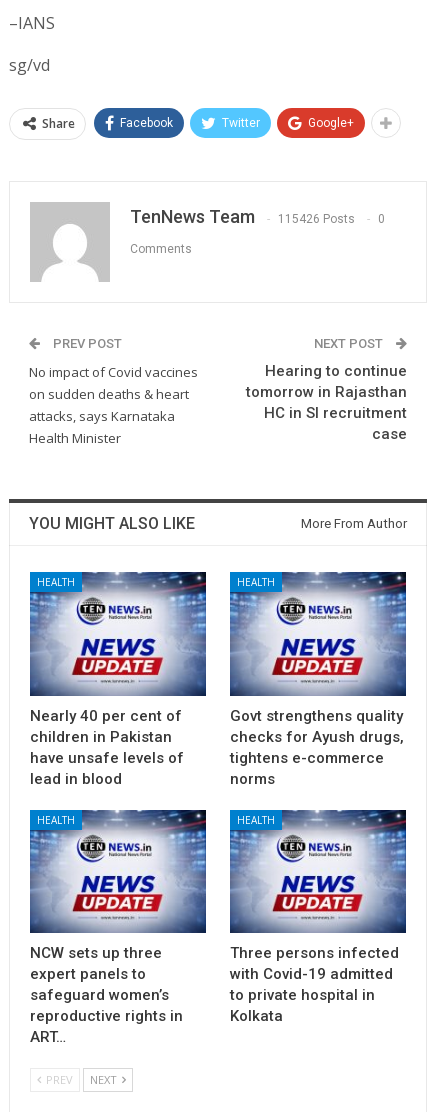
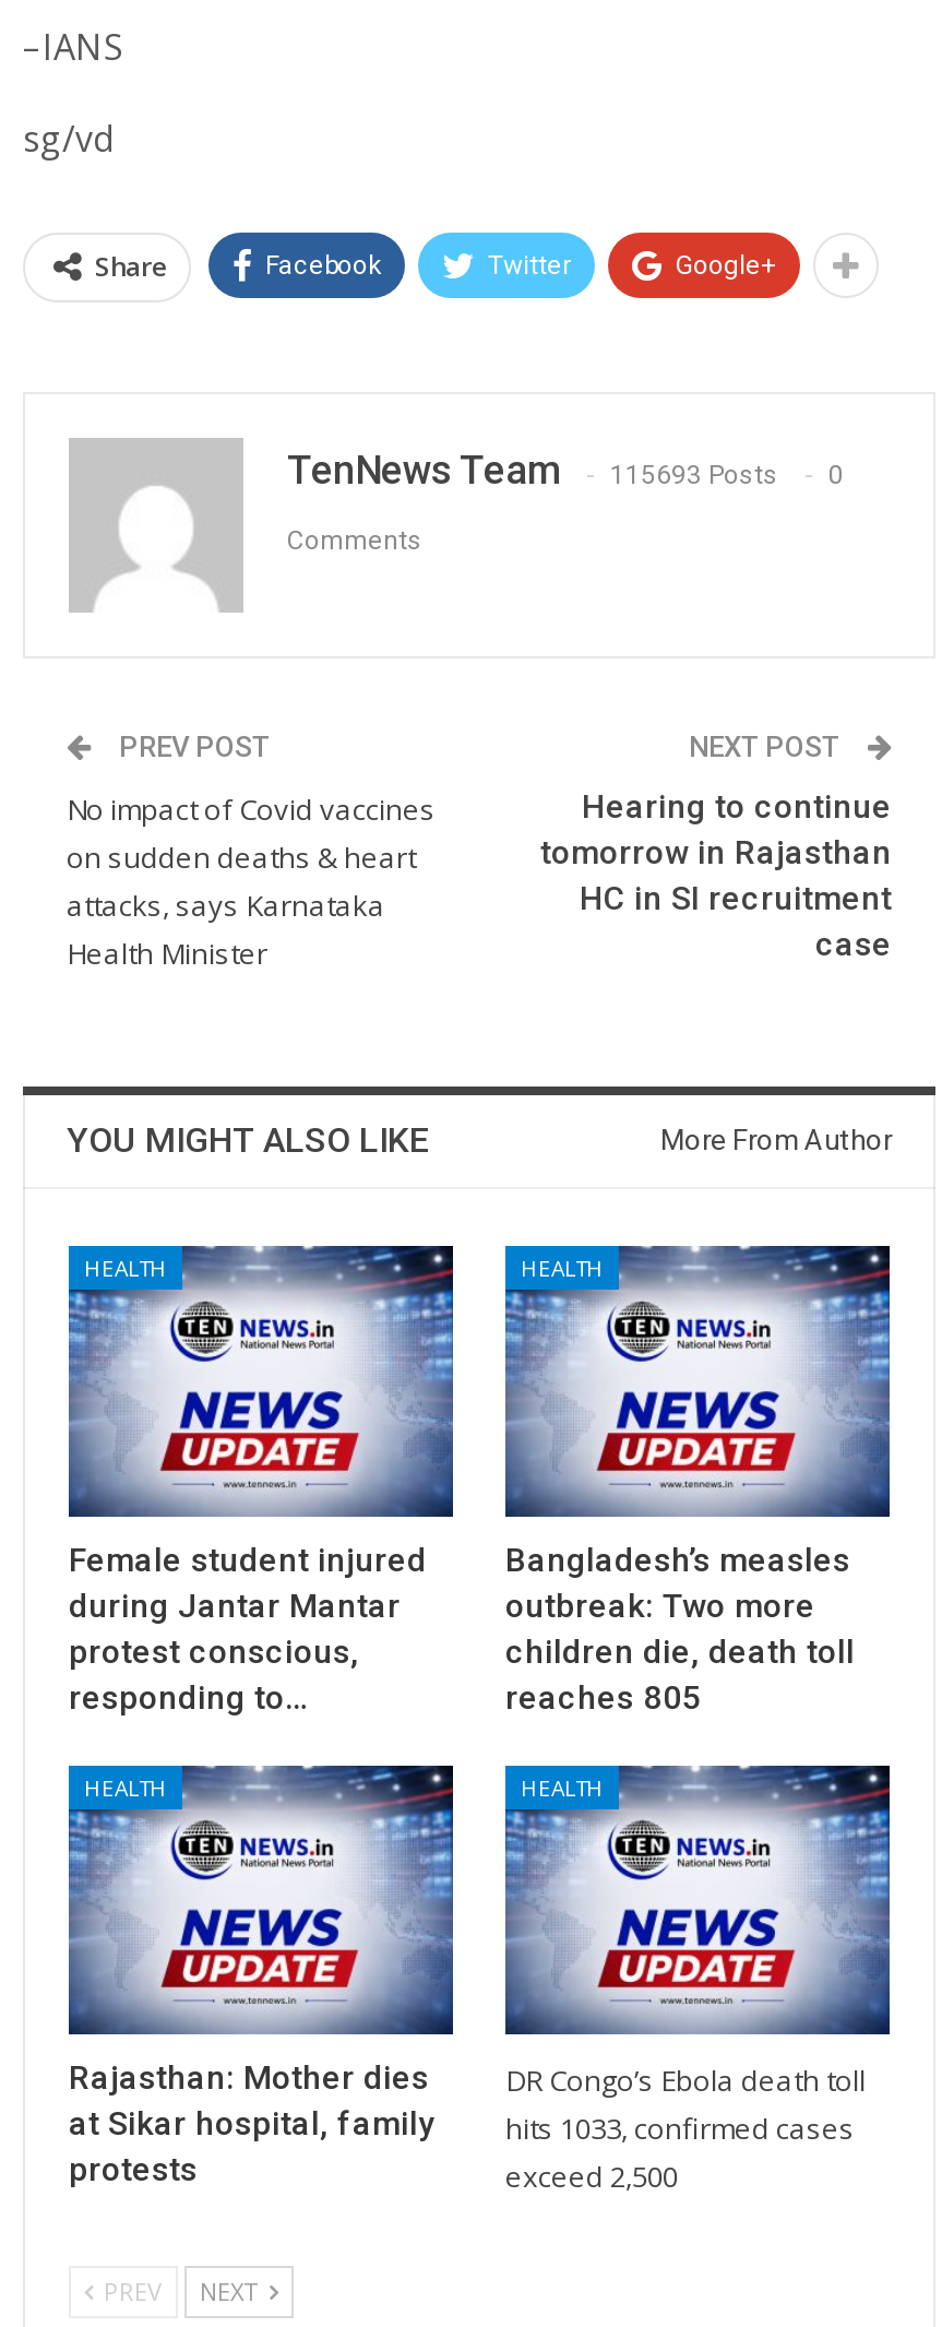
[130,206,385,227] TenNews Team 115426 Posts 0 -> [287,447,844,493] TenNews Team 115693 Posts 0
[30,706,184,787] Nearly 40 per cent of | children in Pakistan | have unsafe levels of | lead in blood -> [69,1540,427,1717] Female student injured | during Jantar Mantar | protest conscious, | responding to…
[230,706,404,787] Govt strengthens quality | checks for Ayush drugs, | tightens e-commerce | norms -> [505,1540,855,1717] Bangladesh’s measles | outbreak: Two more | children die, death toll | reaches 805
[30,944,183,1046] NCW sets up three | expert panels to | safeguard women’s | reproductive rights in | ART… -> [69,2058,433,2189] Rajasthan: Mother dies | at Sikar hospital, family | protests
[230,944,399,1025] Three persons infected | with Covid-19 admitted | to private hospital in | Kolkata -> [505,2060,866,2195] DR Congo’s Ebola death toll | hits 1033, confirmed cases | exceed 2,500

